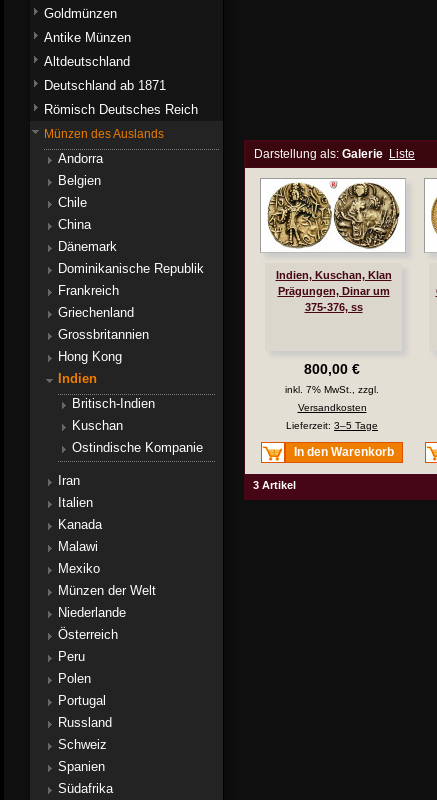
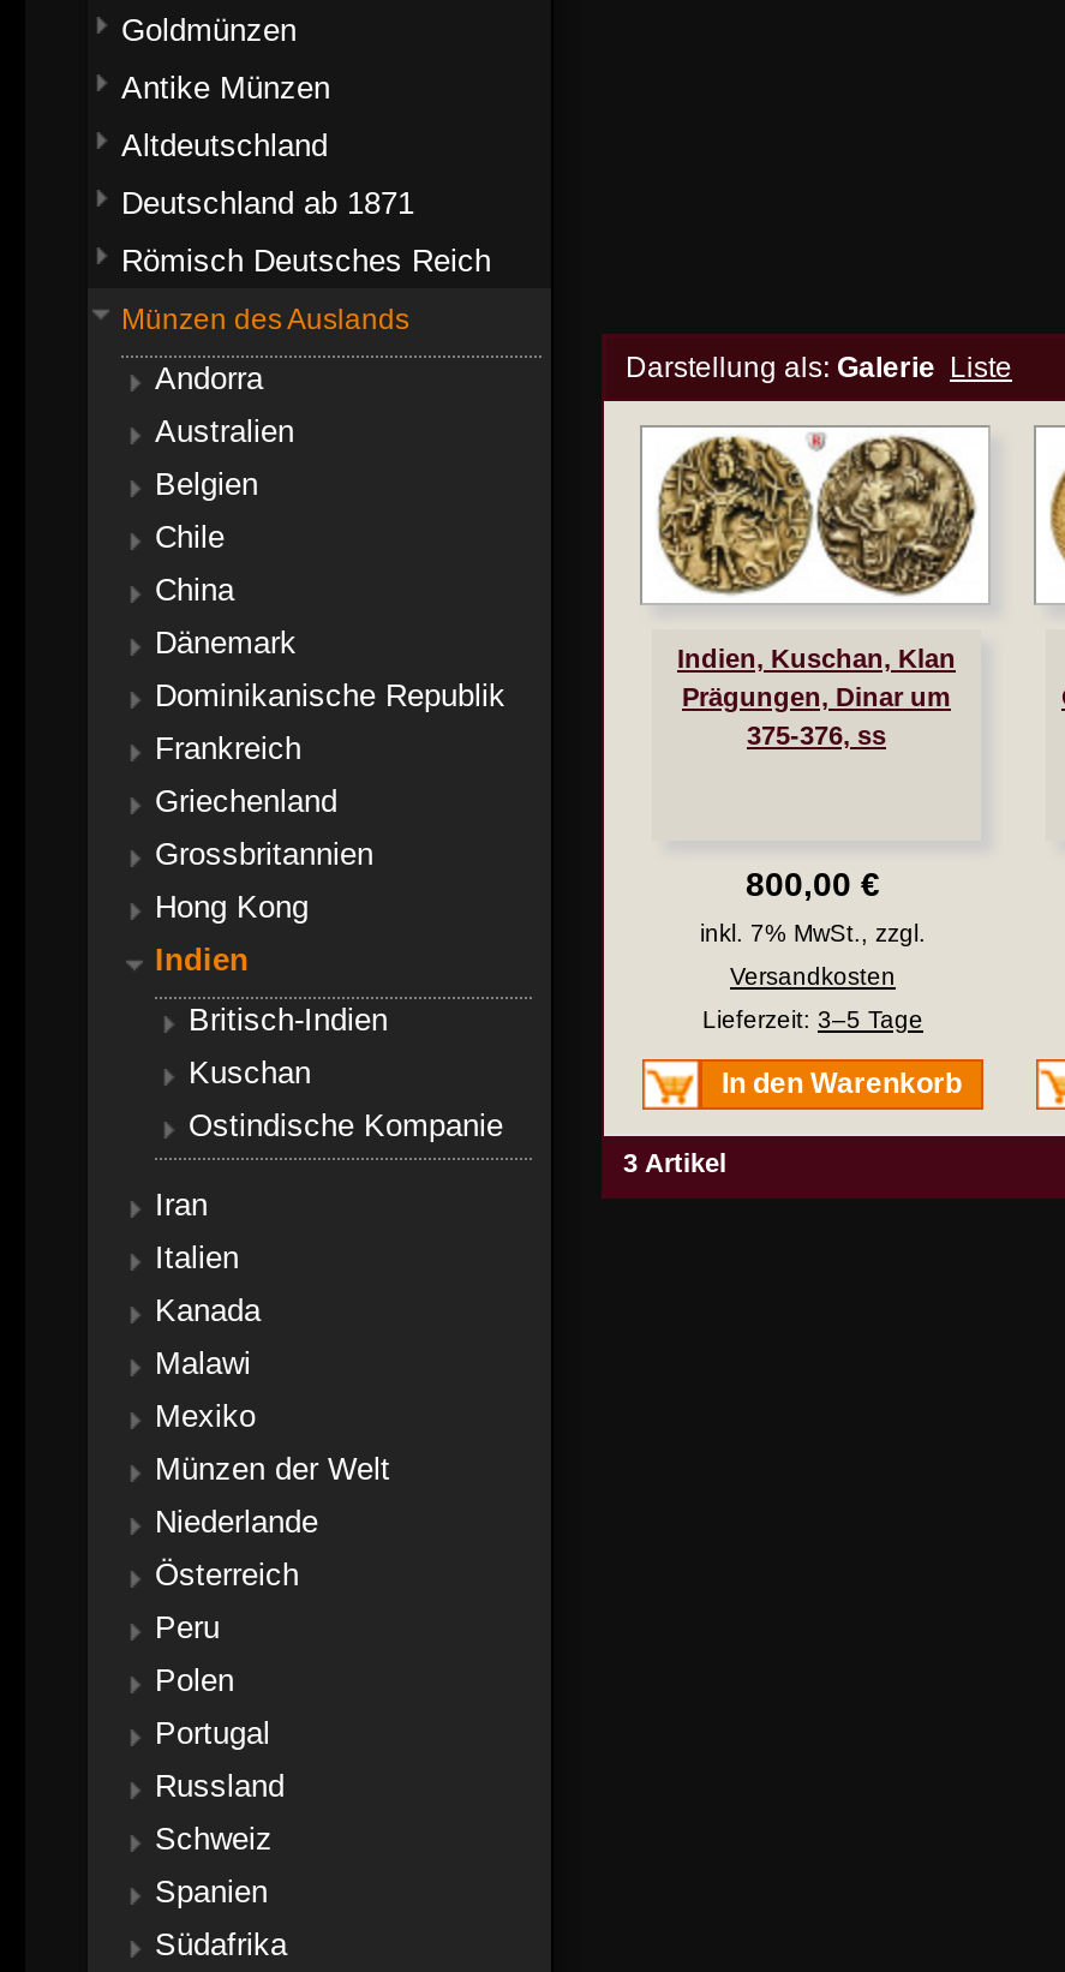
none -> [155,413,294,449] Australien

